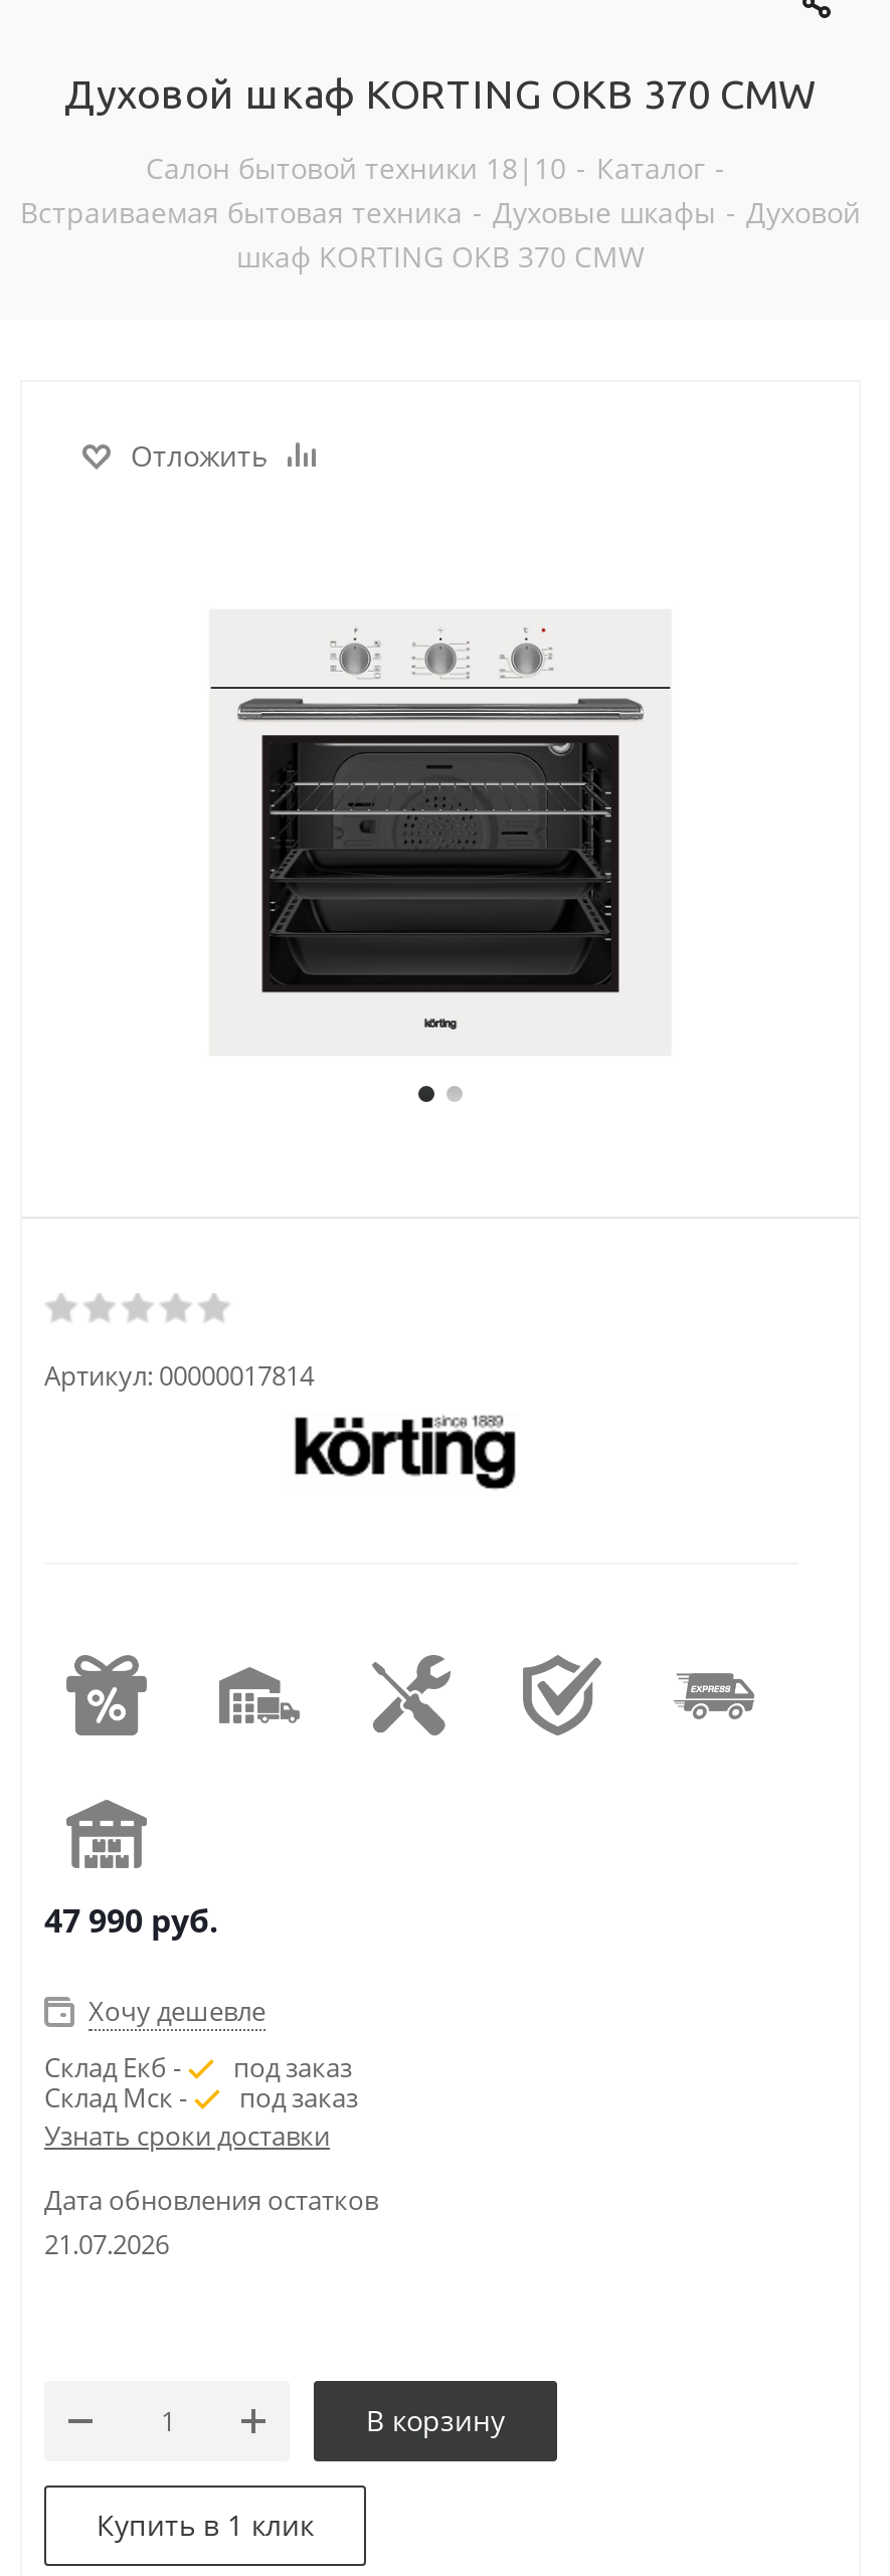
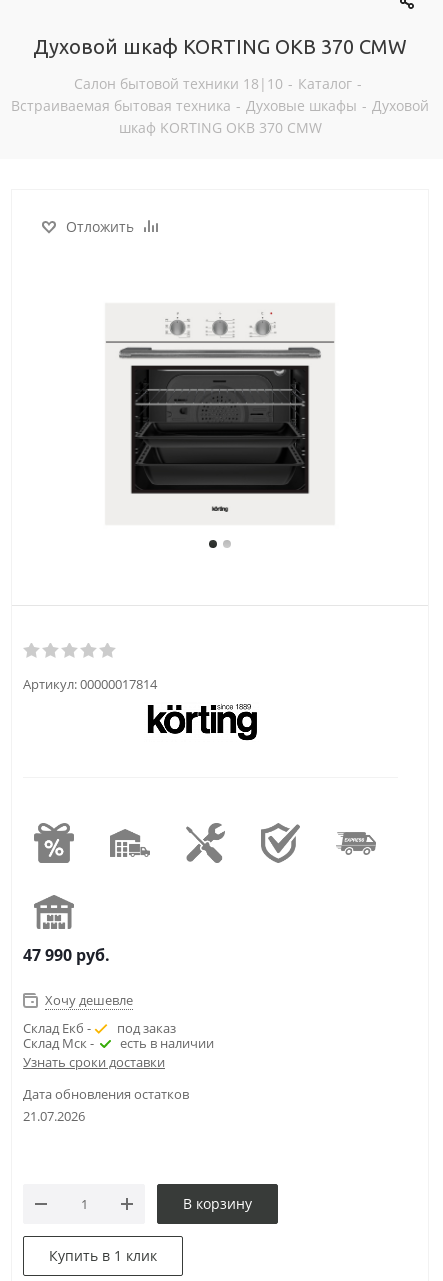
[239,2078,358,2114] под заказ -> [120,1033,214,1051] есть в наличии

